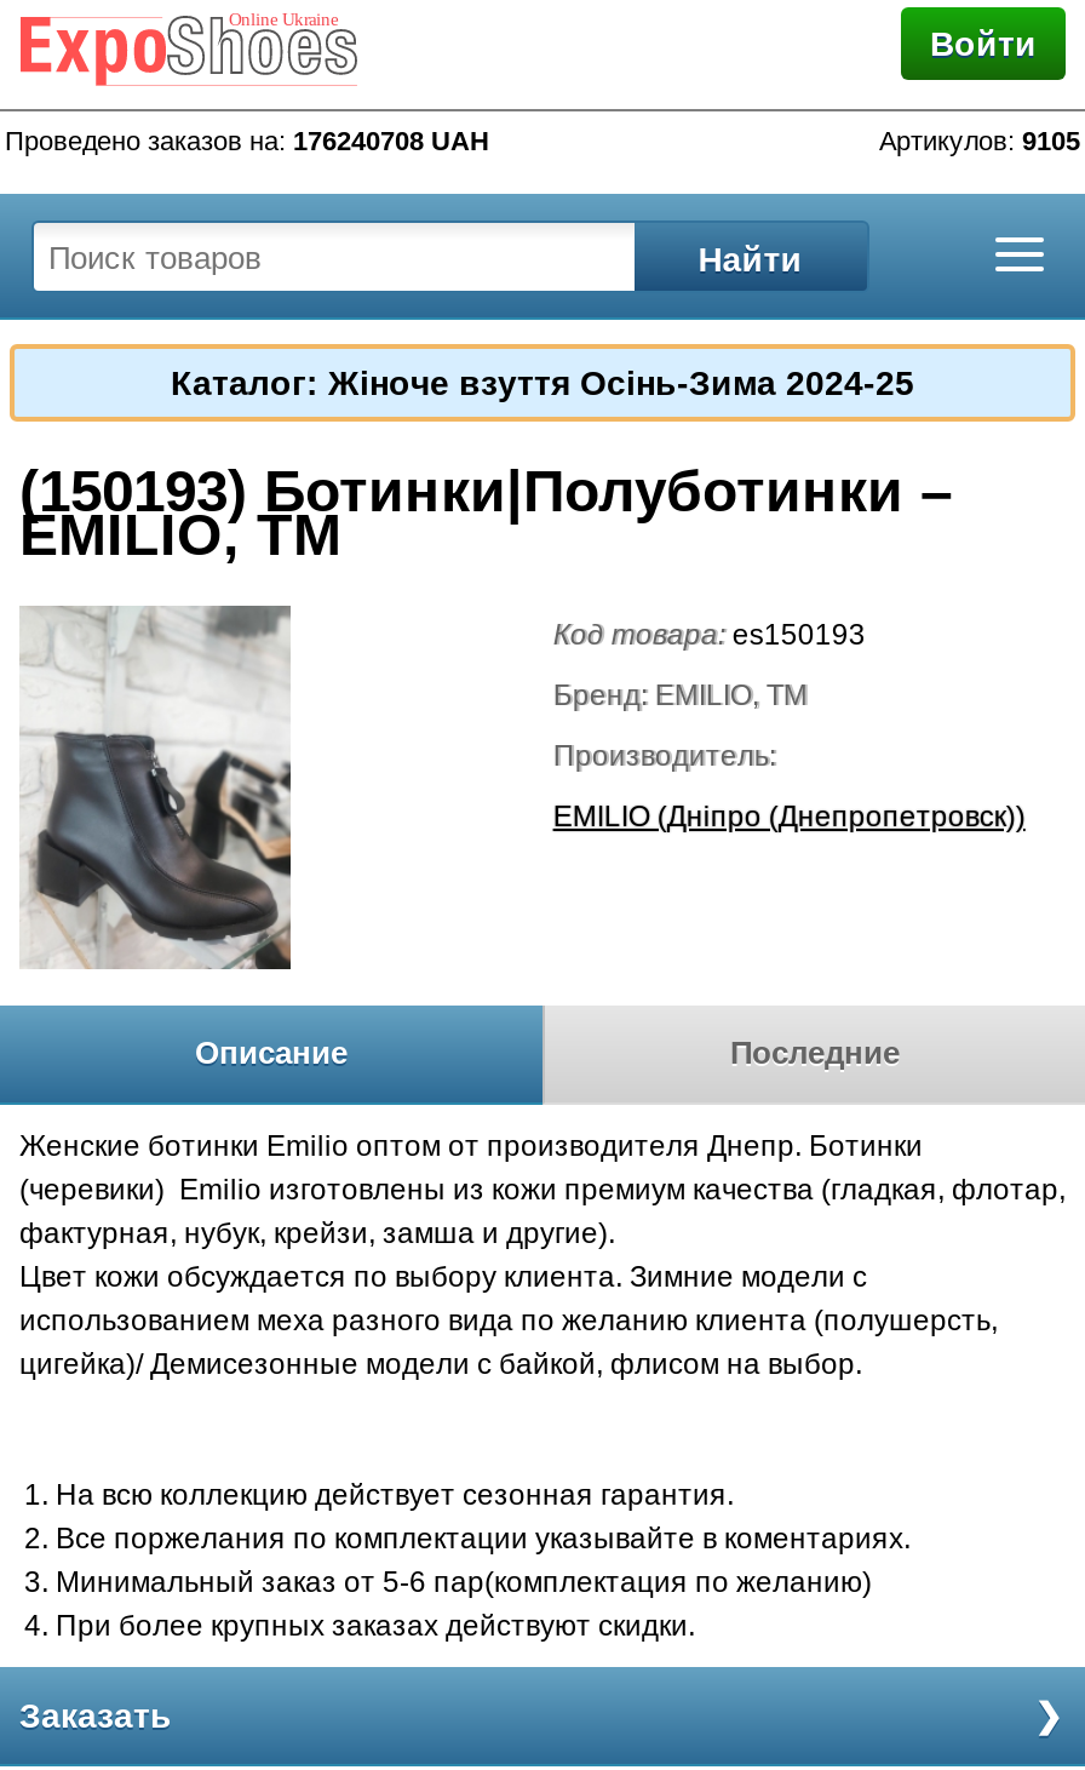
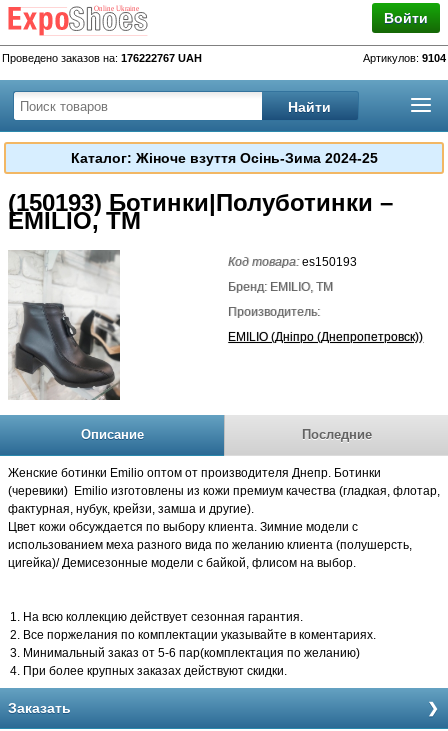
[5,126,489,155] Проведено заказов на: 176240708 UAH -> [2,52,202,64] Проведено заказов на: 176222767 UAH
[879,126,1080,155] Артикулов: 9105 -> [363,52,446,64] Артикулов: 9104

